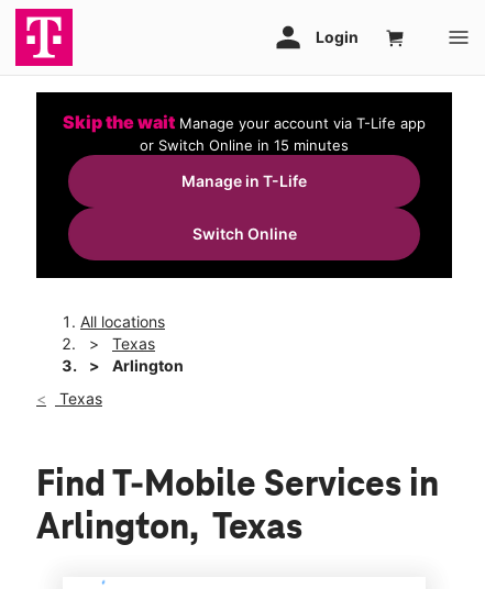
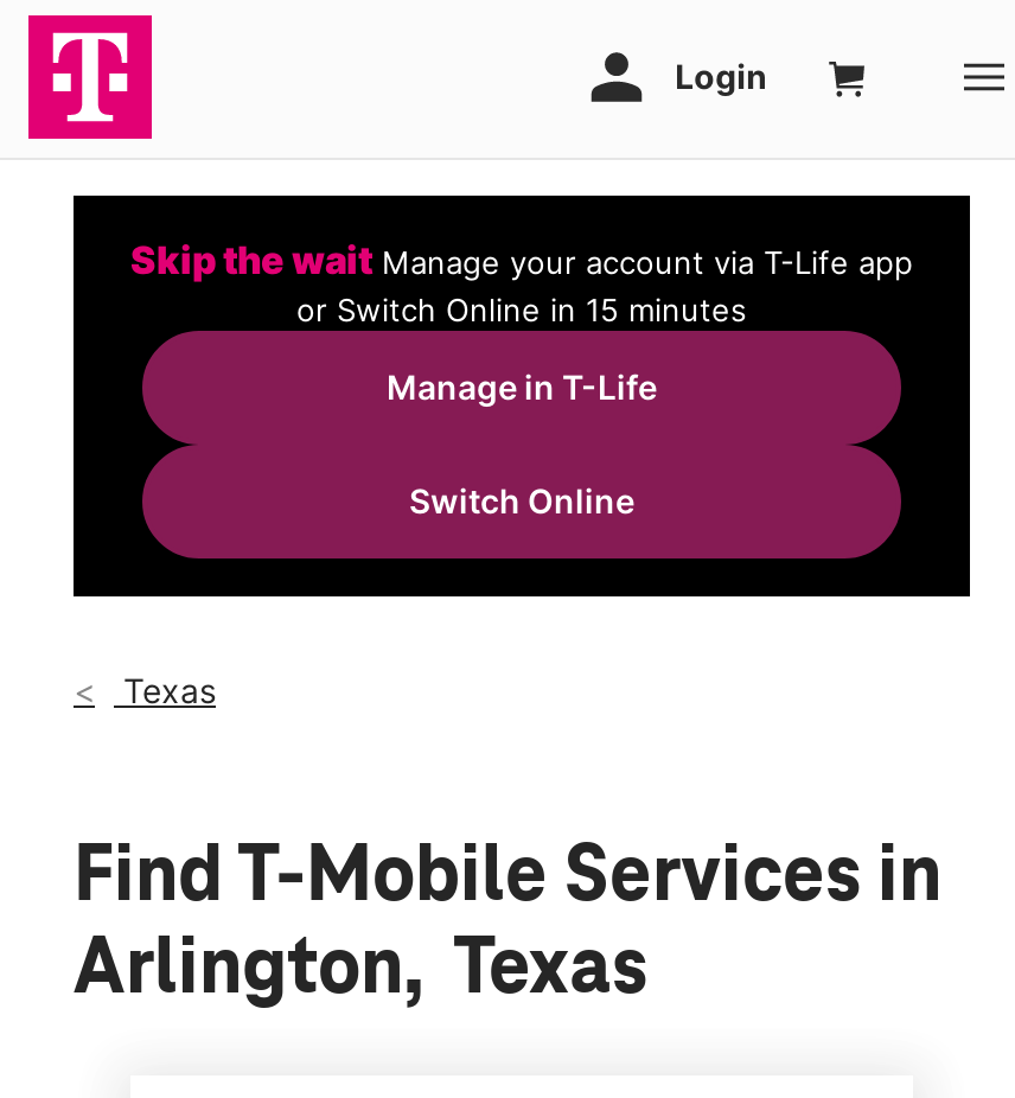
[80,312,184,375] All locations | Texas | Arlington -> none

